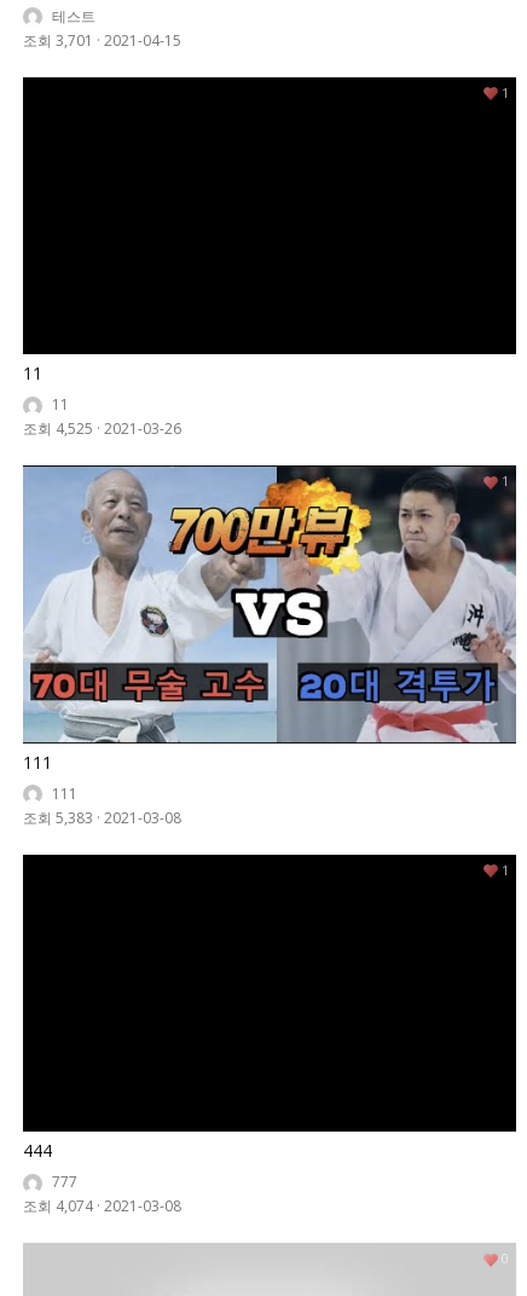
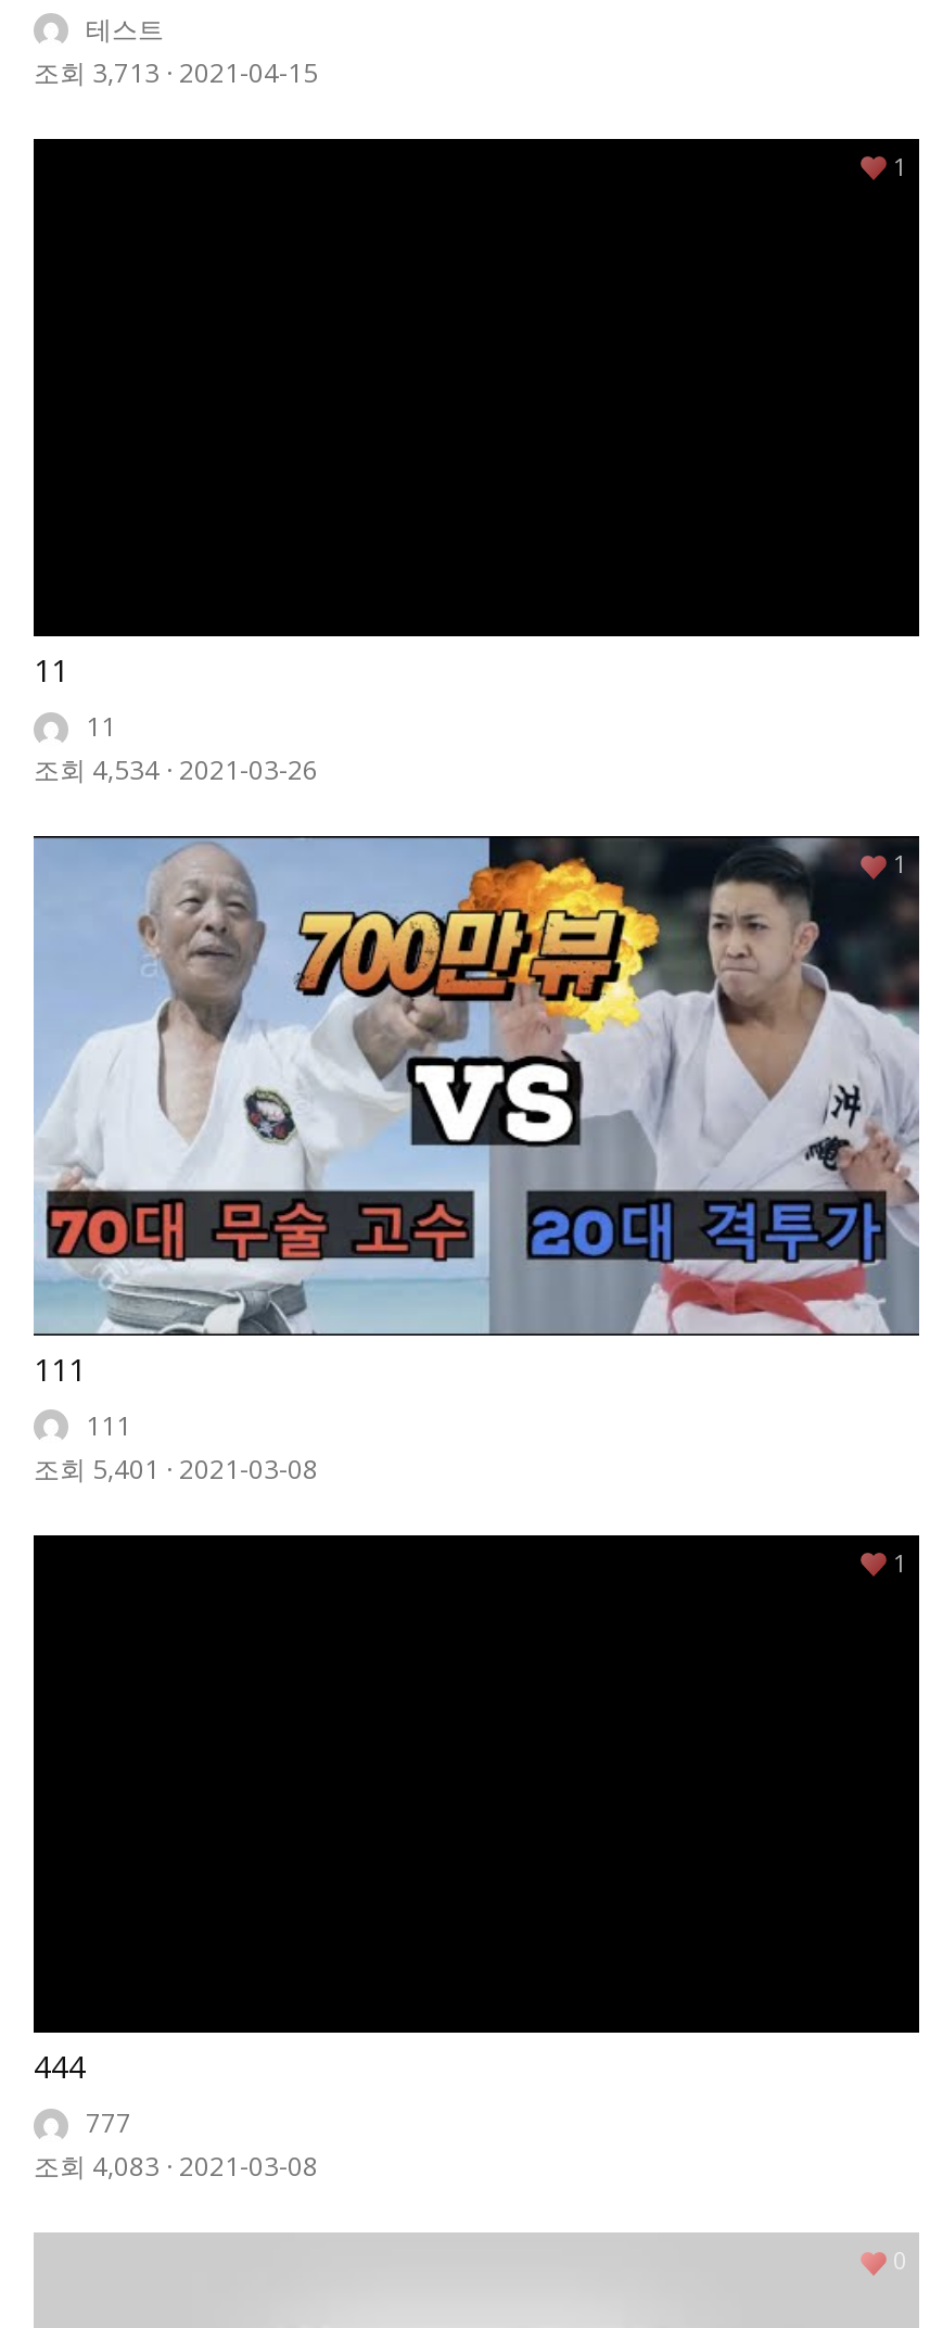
[23,30,181,50] 조회 3,701 · 2021-04-15 -> [34,54,318,91] 조회 3,713 · 2021-04-15
[23,419,181,439] 조회 4,525 · 2021-03-26 -> [34,752,318,789] 조회 4,534 · 2021-03-26
[23,807,181,828] 조회 5,383 · 2021-03-08 -> [34,1450,318,1487] 조회 5,401 · 2021-03-08
[23,1196,181,1216] 조회 4,074 · 2021-03-08 -> [34,2148,318,2185] 조회 4,083 · 2021-03-08

